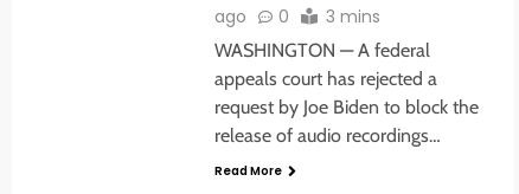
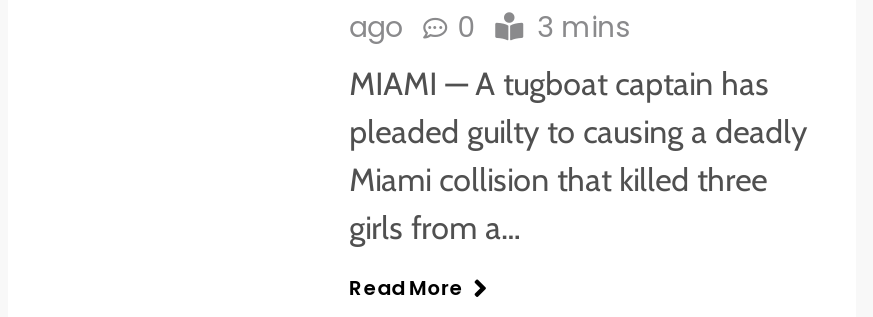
[214,38,478,146] WASHINGTON — A federal | appeals court has rejected a | request by Joe Biden to block the | release of audio recordings… -> [349,65,807,247] MIAMI — A tugboat captain has | pleaded guilty to causing a deadly | Miami collision that killed three | girls from a…

